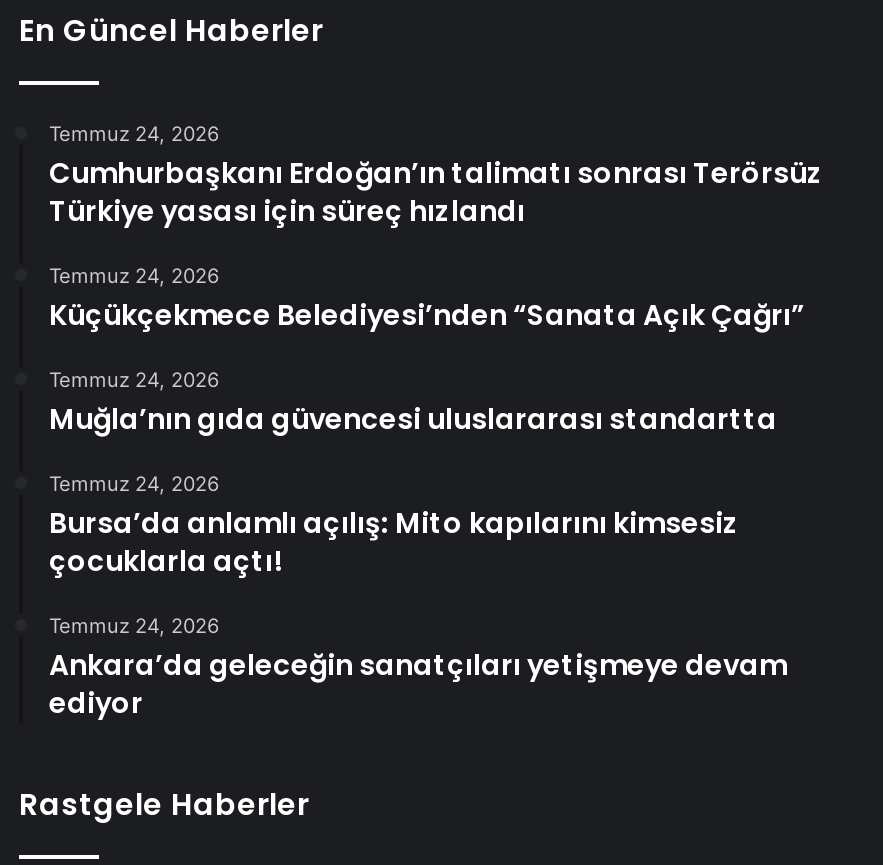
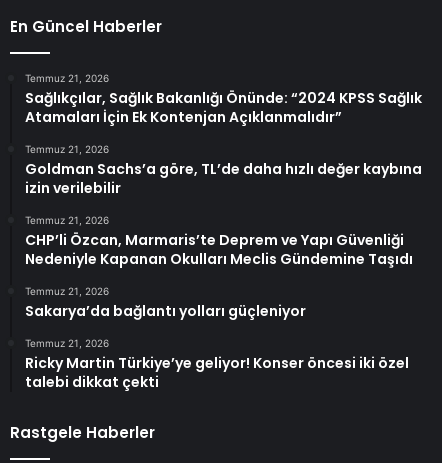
[49,121,823,231] Temmuz 24, 2026 | Cumhurbaşkanı Erdoğan’ın talimatı sonrası Terörsüz | Türkiye yasası için süreç hızlandı -> [25,72,422,127] Temmuz 21, 2026 | Sağlıkçılar, Sağlık Bakanlığı Önünde: “2024 KPSS Sağlık | Atamaları İçin Ek Kontenjan Açıklanmalıdır”
[49,263,805,335] Temmuz 24, 2026 | Küçükçekmece Belediyesi’nden “Sanata Açık Çağrı” -> [25,143,422,198] Temmuz 21, 2026 | Goldman Sachs’a göre, TL’de daha hızlı değer kaybına | izin verilebilir
[49,367,777,439] Temmuz 24, 2026 | Muğla’nın gıda güvencesi uluslararası standartta -> [25,214,413,269] Temmuz 21, 2026 | CHP’li Özcan, Marmaris’te Deprem ve Yapı Güvenliği | Nedeniyle Kapanan Okulları Meclis Gündemine Taşıdı
[49,471,739,581] Temmuz 24, 2026 | Bursa’da anlamlı açılış: Mito kapılarını kimsesiz | çocuklarla açtı! -> [25,285,306,321] Temmuz 21, 2026 | Sakarya’da bağlantı yolları güçleniyor
[49,613,787,723] Temmuz 24, 2026 | Ankara’da geleceğin sanatçıları yetişmeye devam | ediyor -> [25,337,409,392] Temmuz 21, 2026 | Ricky Martin Türkiye’ye geliyor! Konser öncesi iki özel | talebi dikkat çekti

